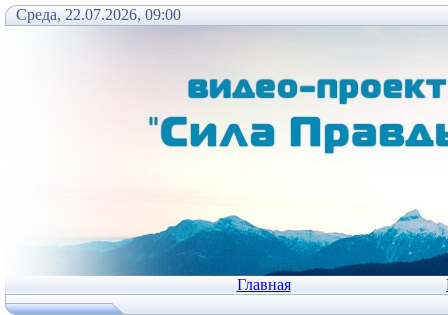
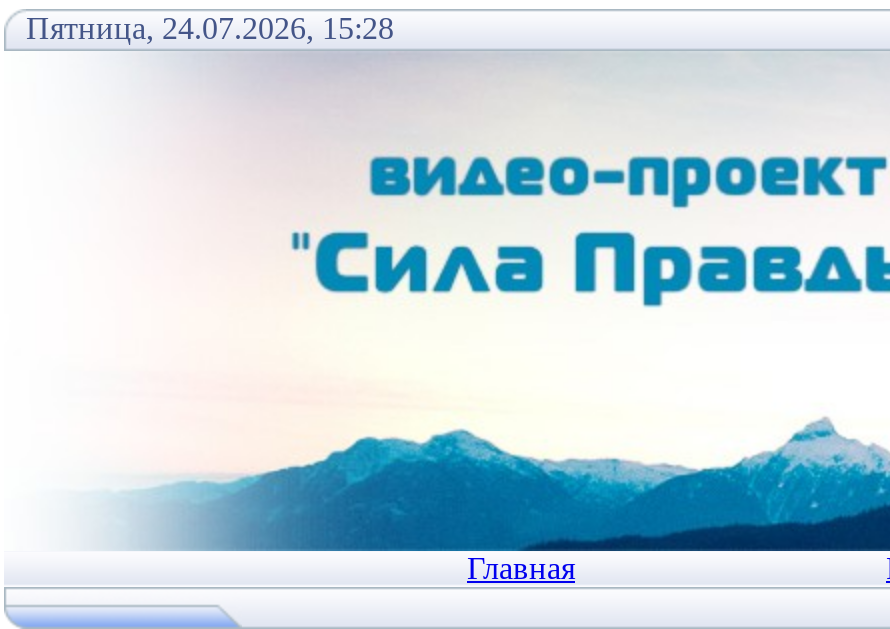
[16,6,181,23] Среда, 22.07.2026, 09:00 -> [26,11,394,45] Пятница, 24.07.2026, 15:28

